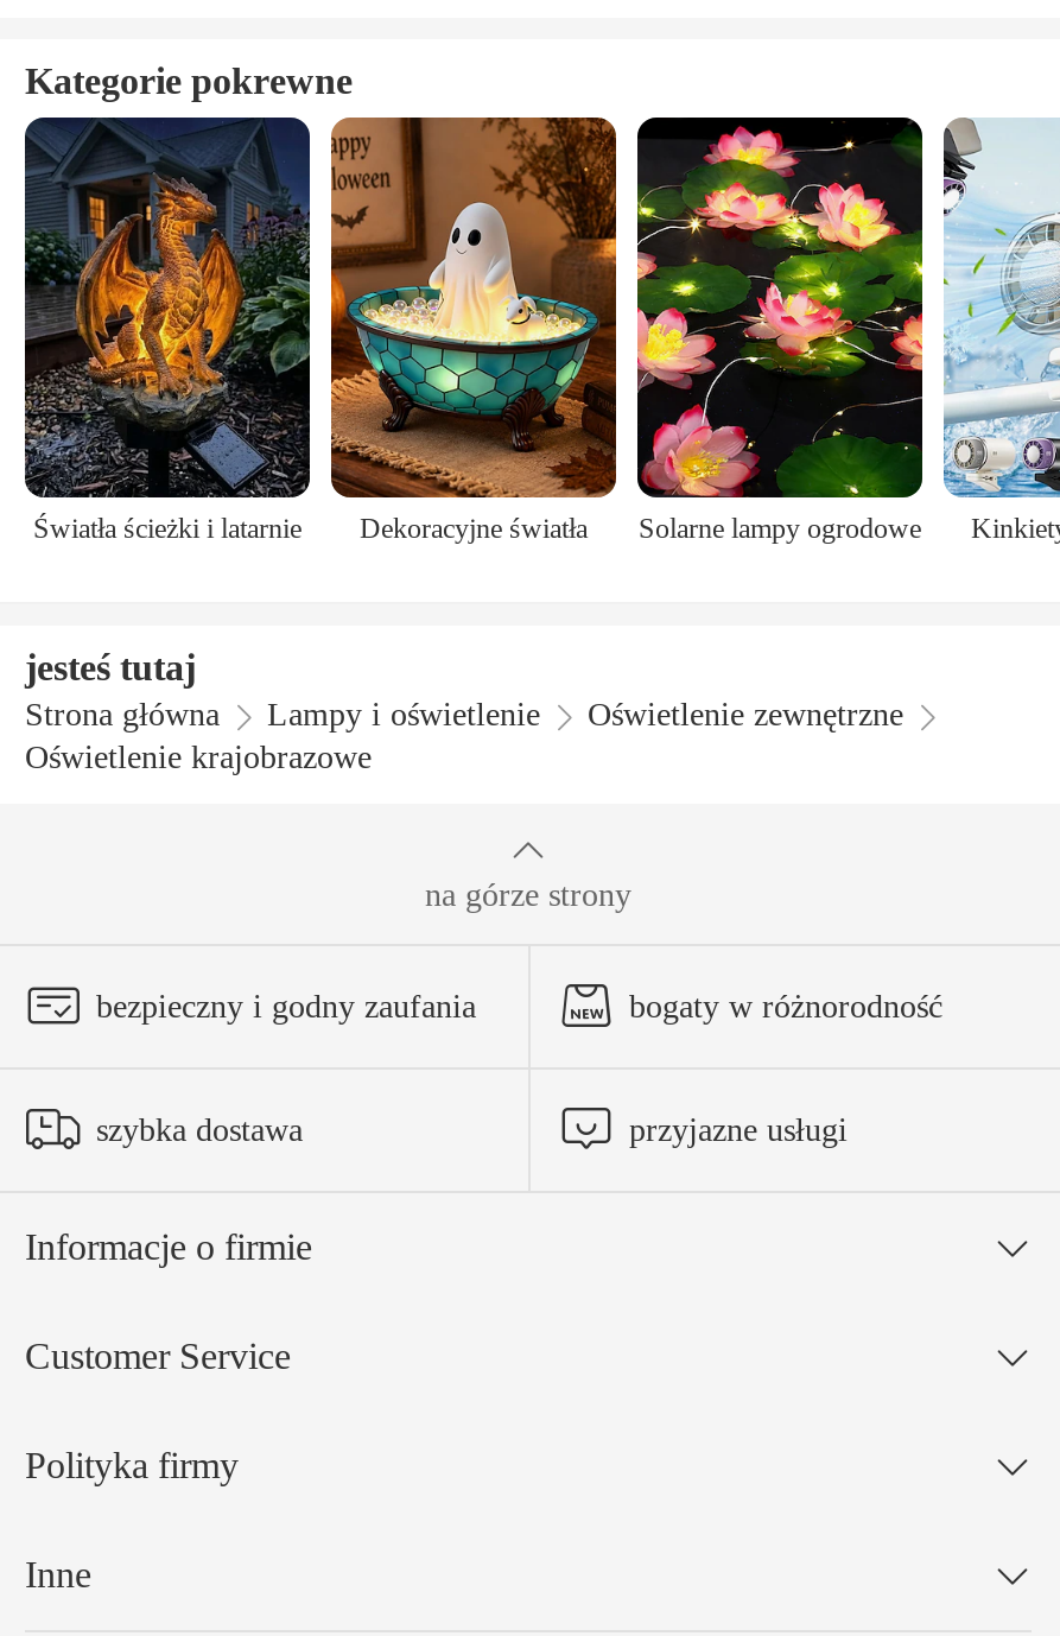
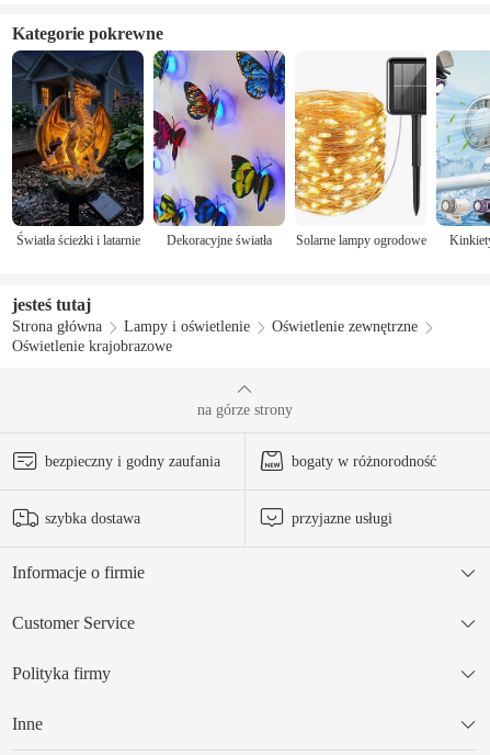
[329,115,618,500] [image] -> [152,49,286,227] [image]
[635,115,925,500] [image] -> [294,50,428,226] [image]

